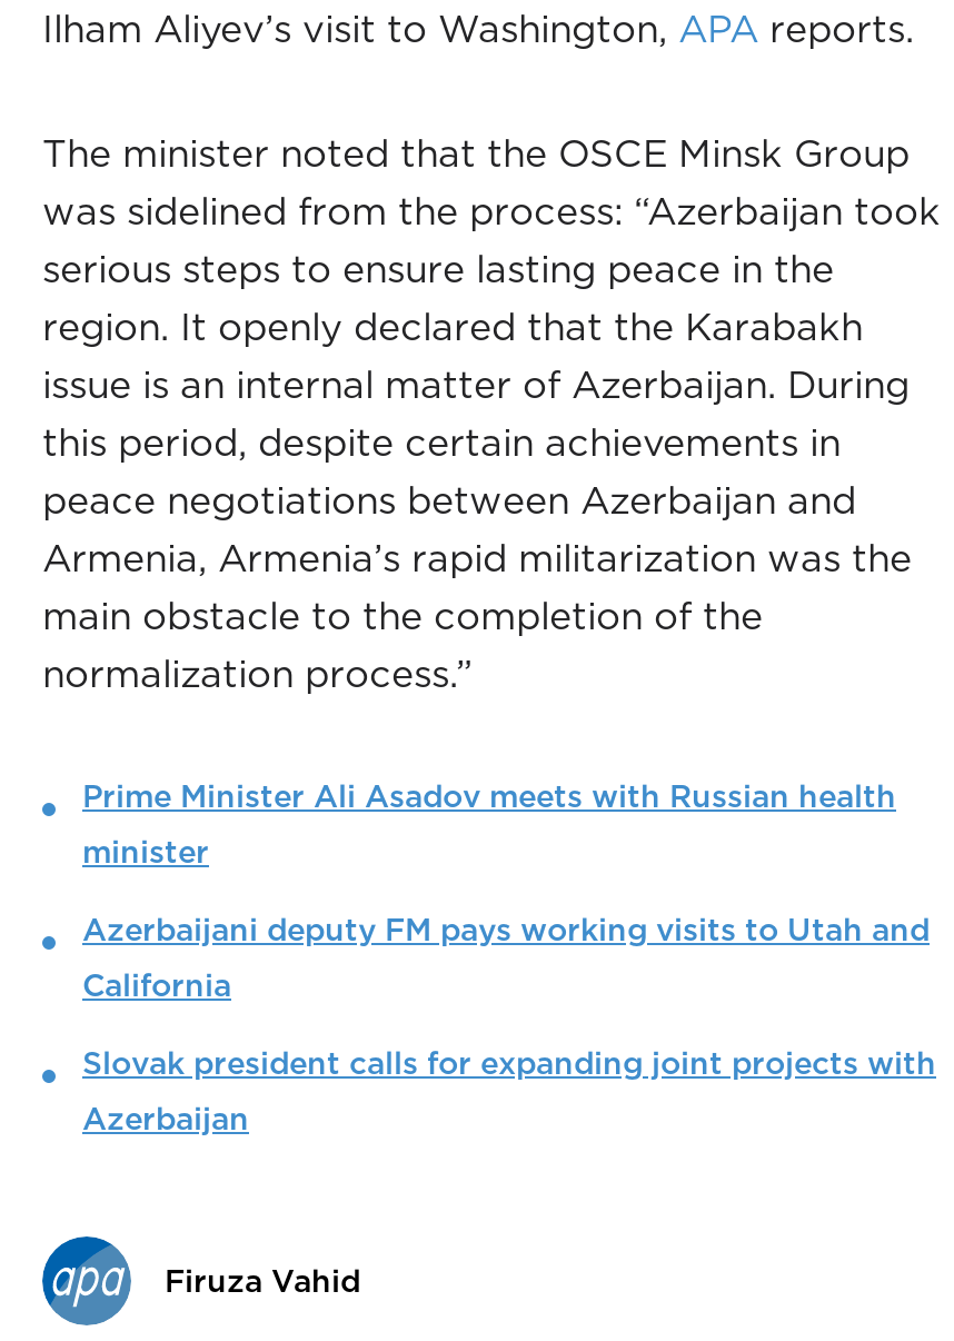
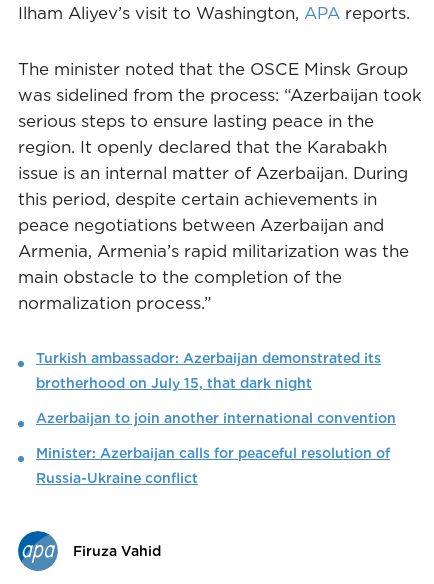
[82,779,936,1137] Prime Minister Ali Asadov meets with Russian health | minister | Azerbaijani deputy FM pays working visits to Utah and | California | Slovak president calls for expanding joint projects with | Azerbaijan -> [36,350,396,486] Turkish ambassador: Azerbaijan demonstrated its | brotherhood on July 15, that dark night | Azerbaijan to join another international convention | Minister: Azerbaijan calls for peaceful resolution of | Russia-Ukraine conflict

